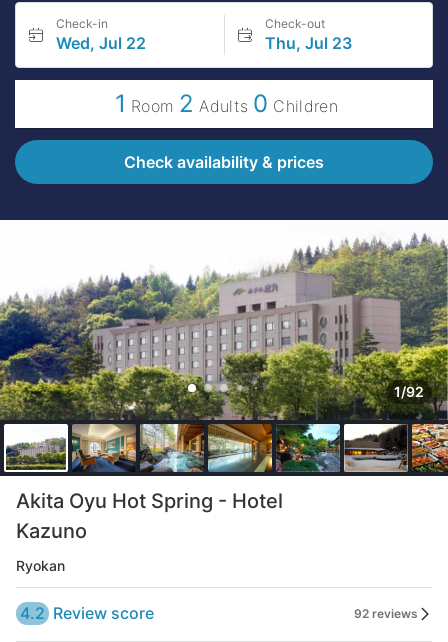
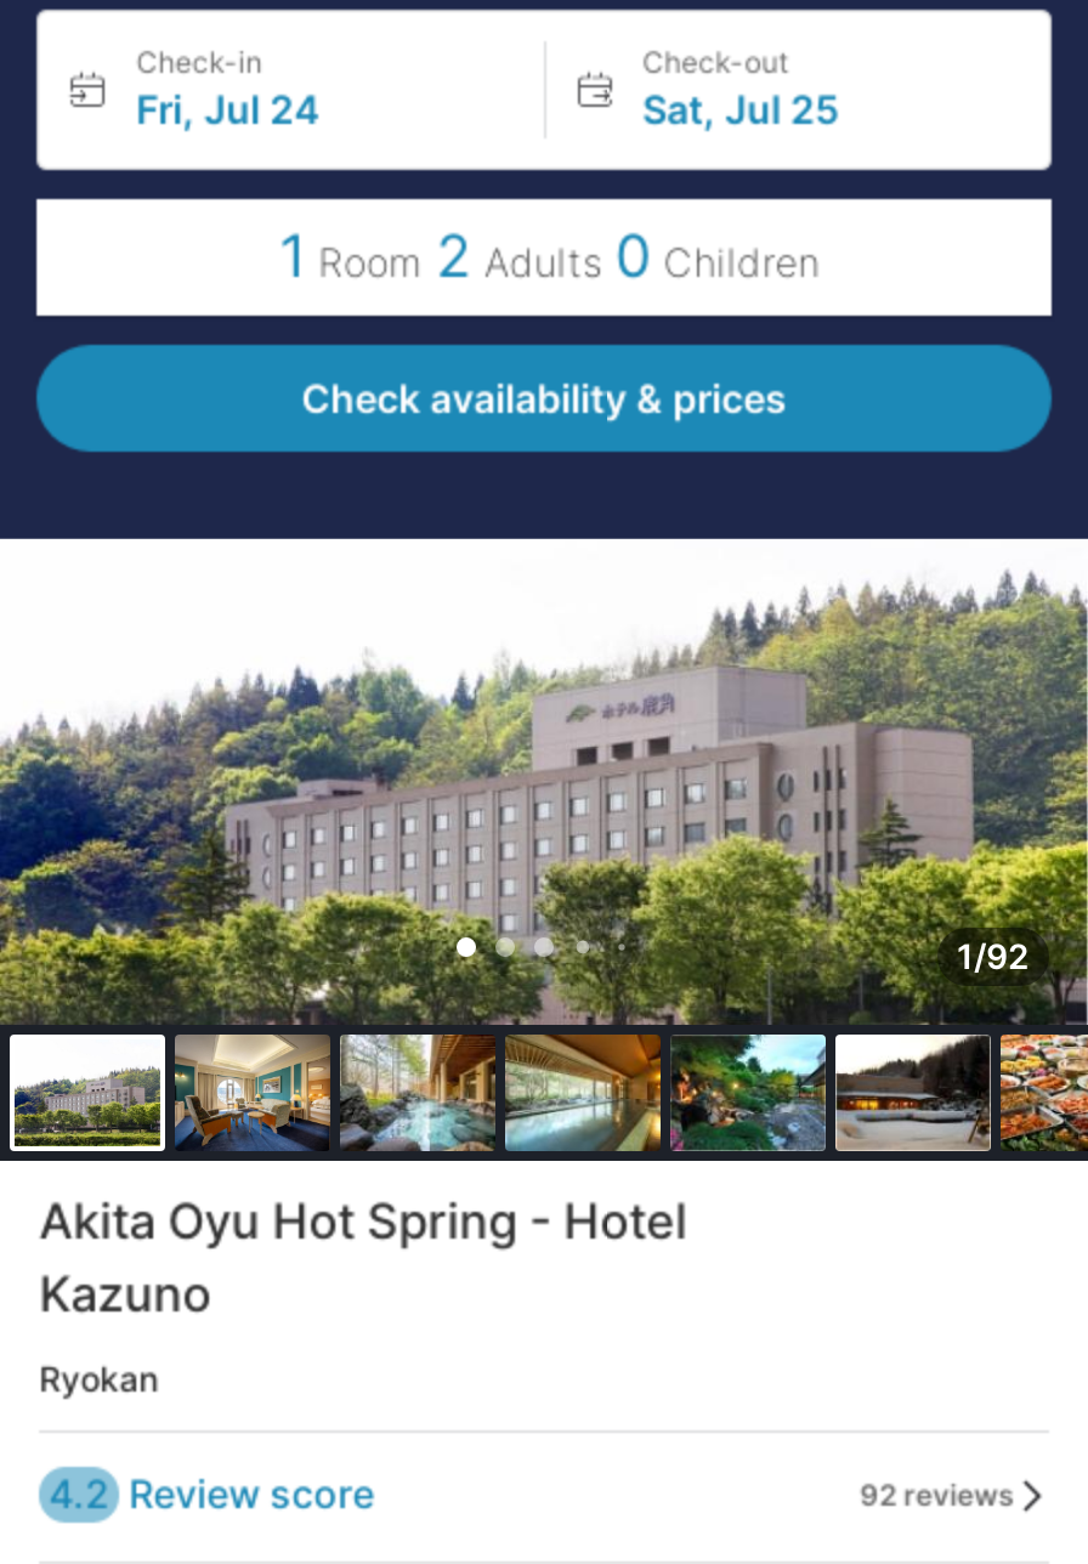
[56,33,146,53] Wed, Jul 22 -> [136,85,321,134] Fri, Jul 24
[264,33,351,53] Thu, Jul 23 -> [642,85,839,134] Sat, Jul 25

